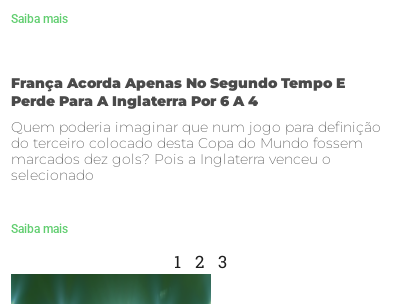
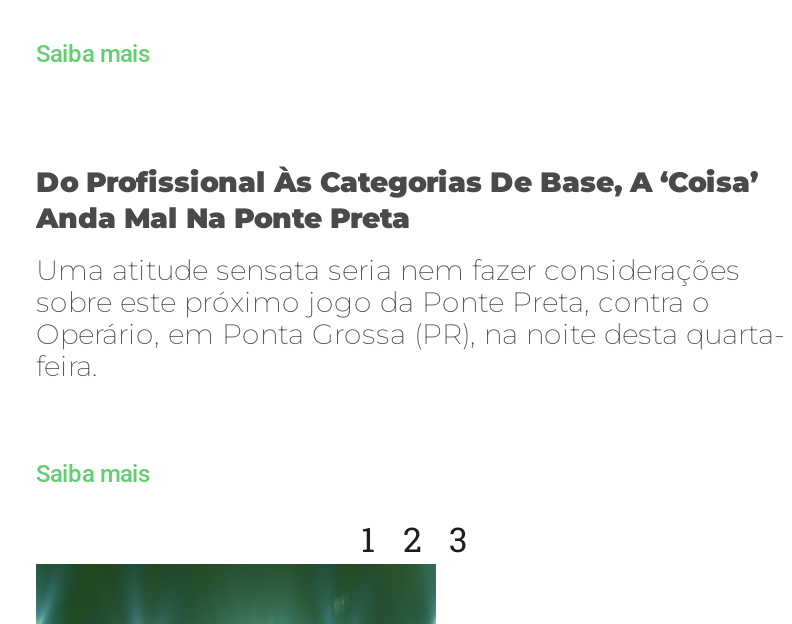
[11,74,381,184] França Acorda Apenas No Segundo Tempo E | Perde Para A Inglaterra Por 6 A 4 | Quem poderia imaginar que num jogo para definição | do terceiro colocado desta Copa do Mundo fossem | marcados dez gols? Pois a Inglaterra venceu o | selecionado -> [36,165,784,385] Do Profissional Às Categorias De Base, A ‘coisa’ | Anda Mal Na Ponte Preta | Uma atitude sensata seria nem fazer considerações | sobre este próximo jogo da Ponte Preta, contra o | Operário, em Ponta Grossa (PR), na noite desta quarta- | feira.

